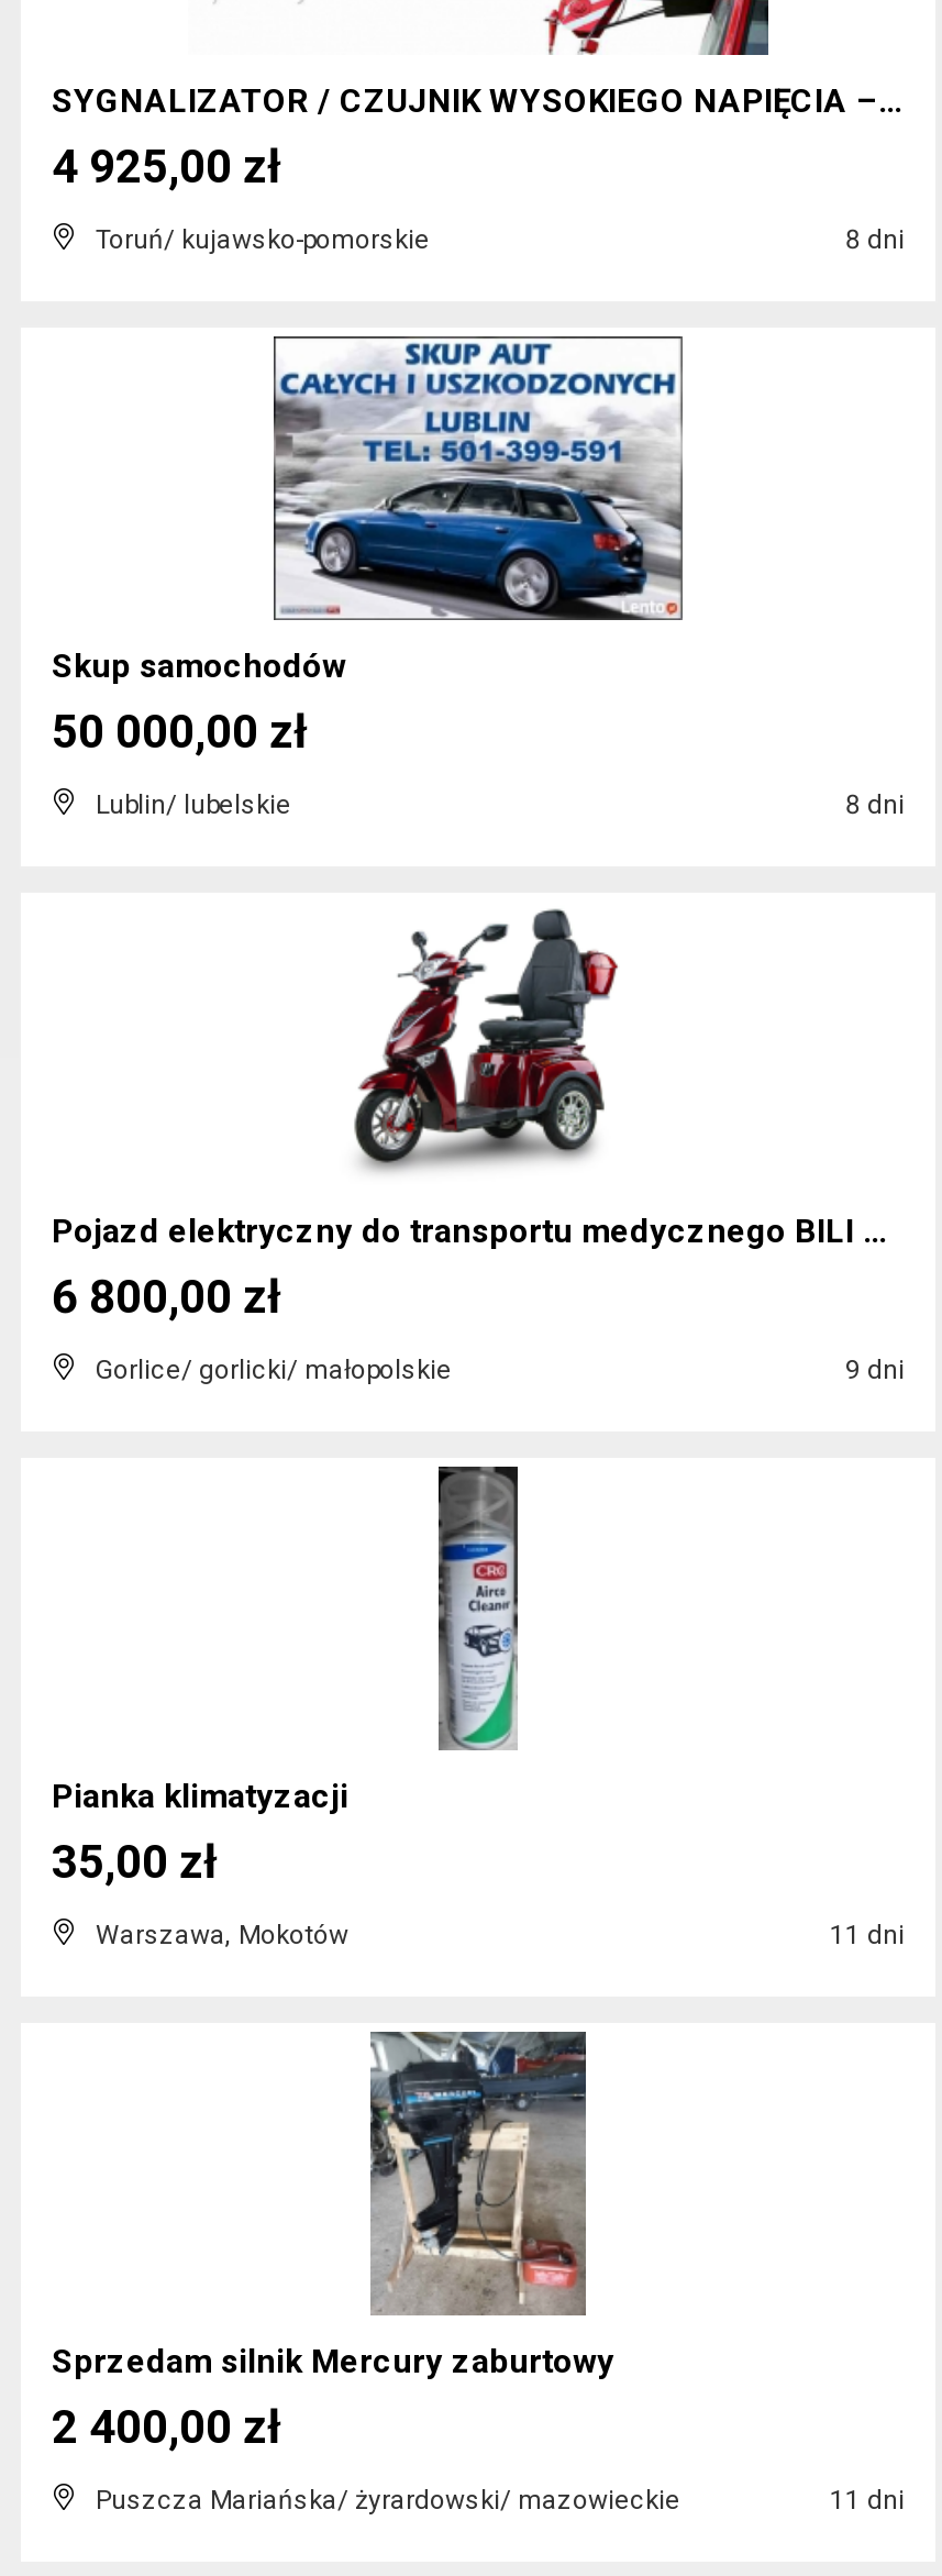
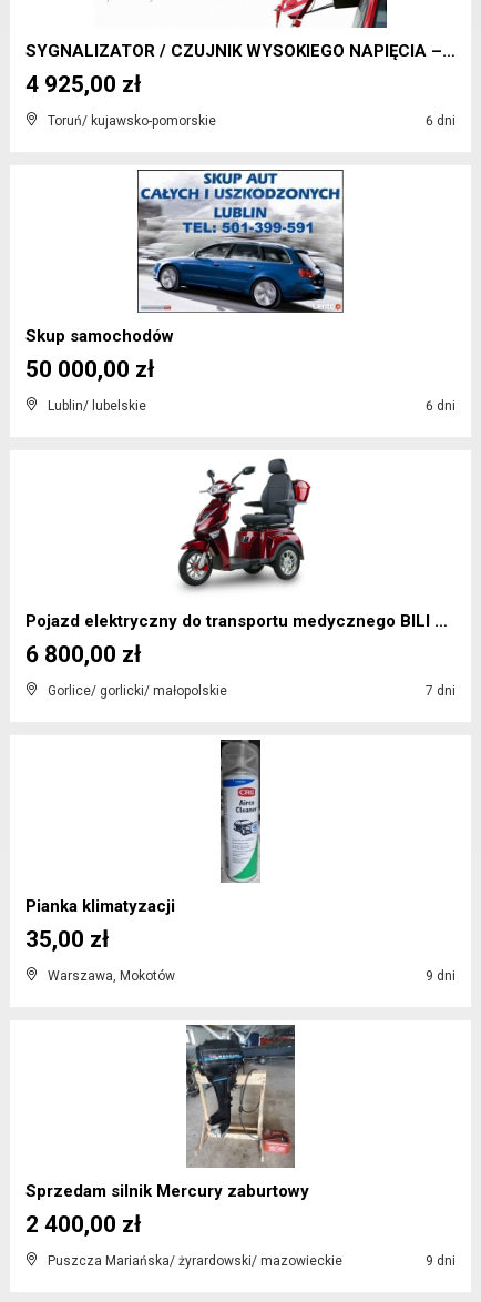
[839,224,905,255] 8 dni -> [422,113,456,129] 6 dni
[839,789,905,820] 8 dni -> [422,398,456,414] 6 dni
[839,1355,905,1385] 9 dni -> [422,683,456,699] 7 dni
[823,1920,905,1950] 11 dni -> [422,968,456,984] 9 dni
[823,2485,905,2516] 11 dni -> [422,1253,456,1269] 9 dni

